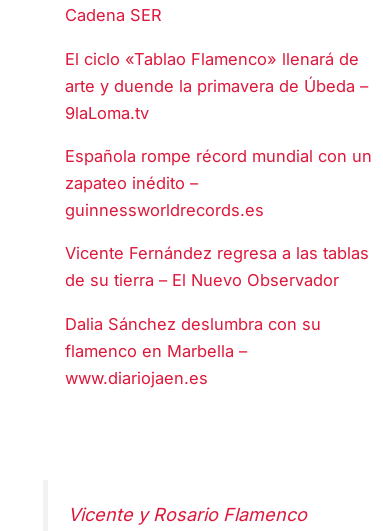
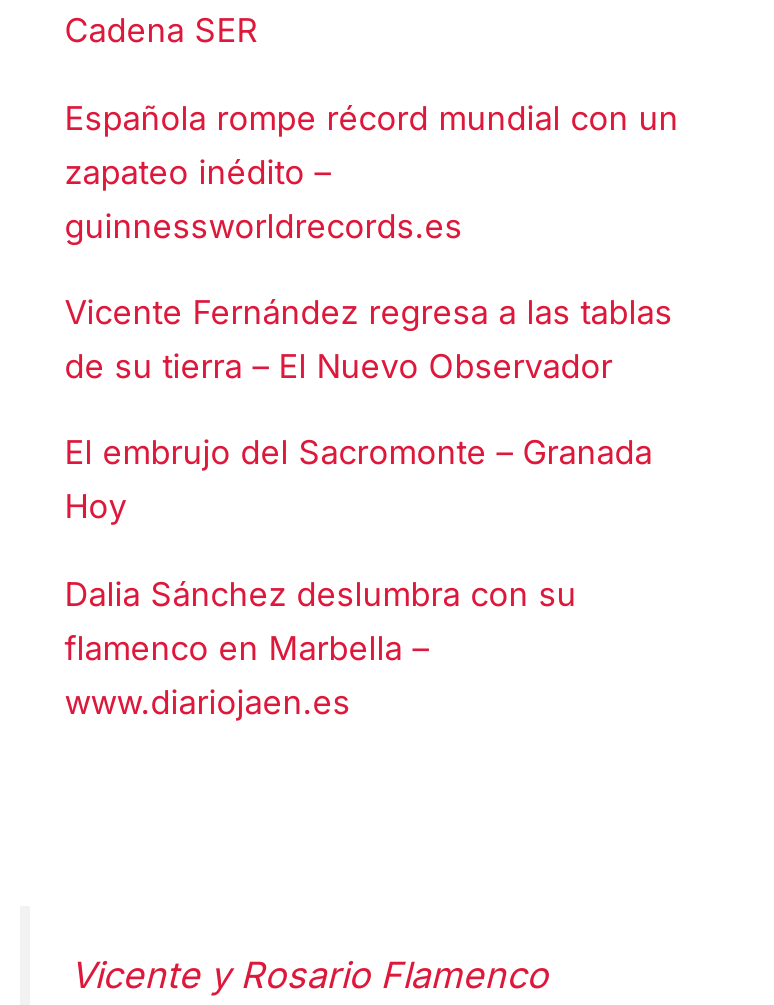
[65,49,368,123] El ciclo «Tablao Flamenco» llenará de | arte y duende la primavera de Úbeda – | 9laLoma.tv -> none
moved [65,146,372,290] -> [64,97,678,386]: Española rompe récord mundial con un | zapateo inédito – | guinnessworldrecords.es | Vicente Fernández regresa a las tablas | de su tierra – El Nuevo Observador
none -> [64,433,652,527] El embrujo del Sacromonte – Granada | Hoy

